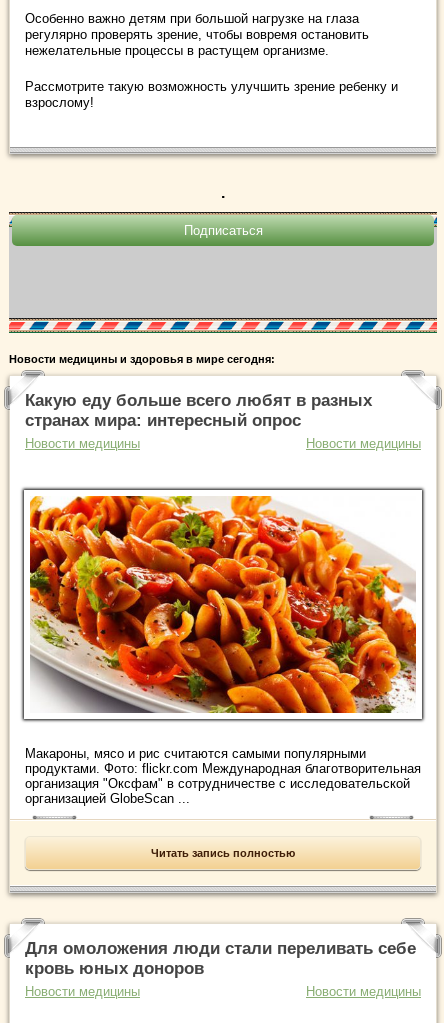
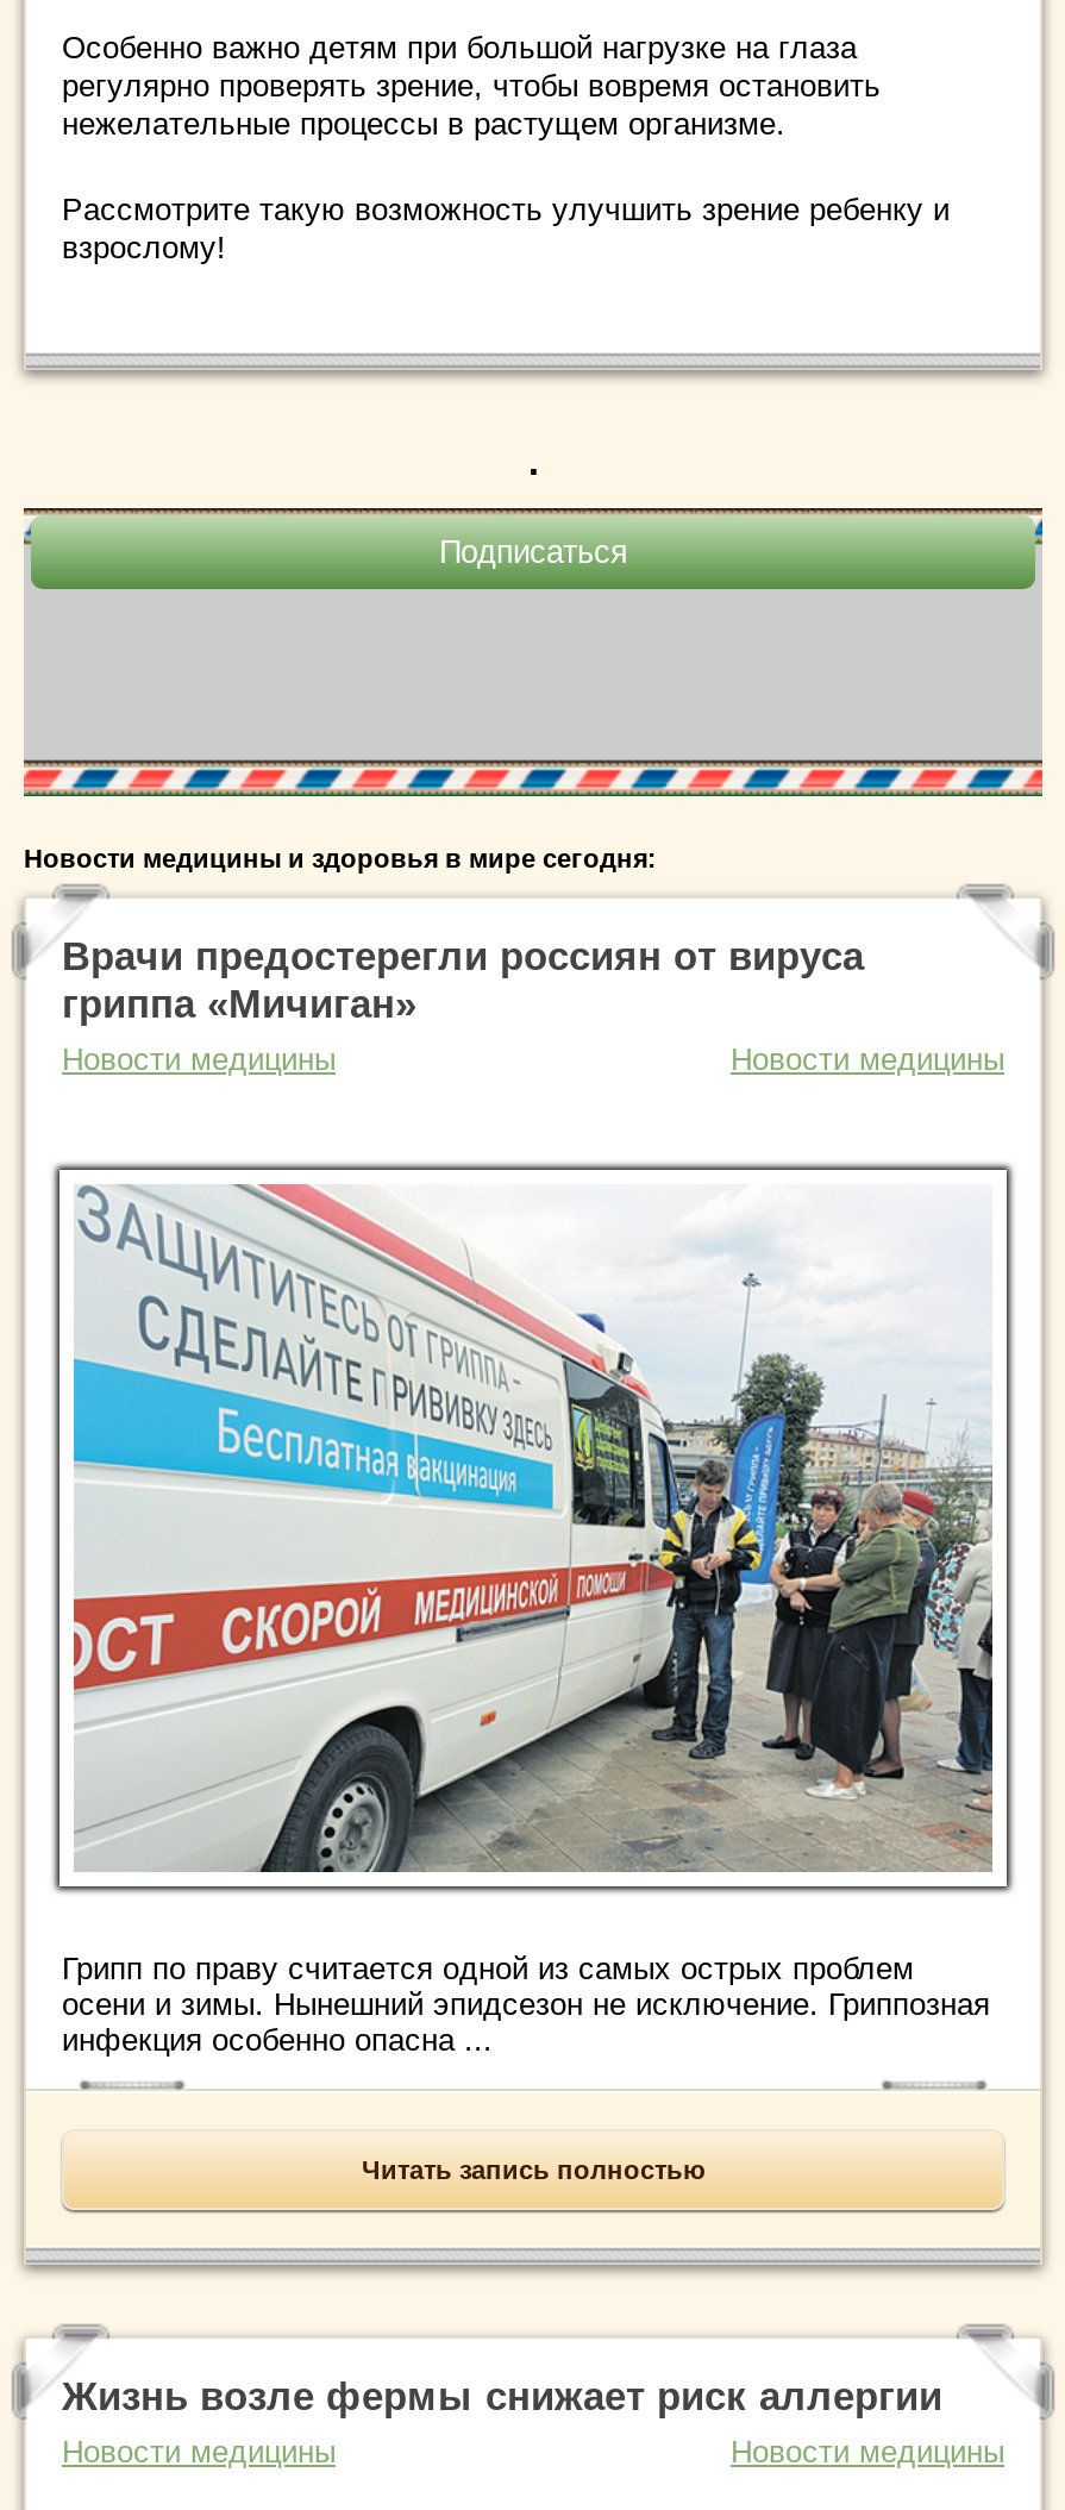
[25,391,372,430] Какую еду больше всего любят в разных | странах мира: интересный опрос -> [62,934,864,1027] Врачи предостерегли россиян от вируса | гриппа «Мичиган»
[22,495,424,736] [image] -> [71,1182,995,1796] [image]
[25,746,421,806] Макароны, мясо и рис считаются самыми популярными | продуктами. Фото: flickr.com Международная благотворительная | организация "Оксфам" в сотрудничестве с исследовательской | организацией GlobeScan ... -> [62,1951,990,2058] Грипп по праву считается одной из самых острых проблем | осени и зимы. Нынешний эпидсезон не исключение. Гриппозная | инфекция особенно опасна ...
moved [151,847,295,859] -> [362,2156,704,2184]: Читать запись полностью
[25,939,416,978] Для омоложения люди стали переливать себе | кровь юных доноров -> [62,2375,942,2420] Жизнь возле фермы снижает риск аллергии

